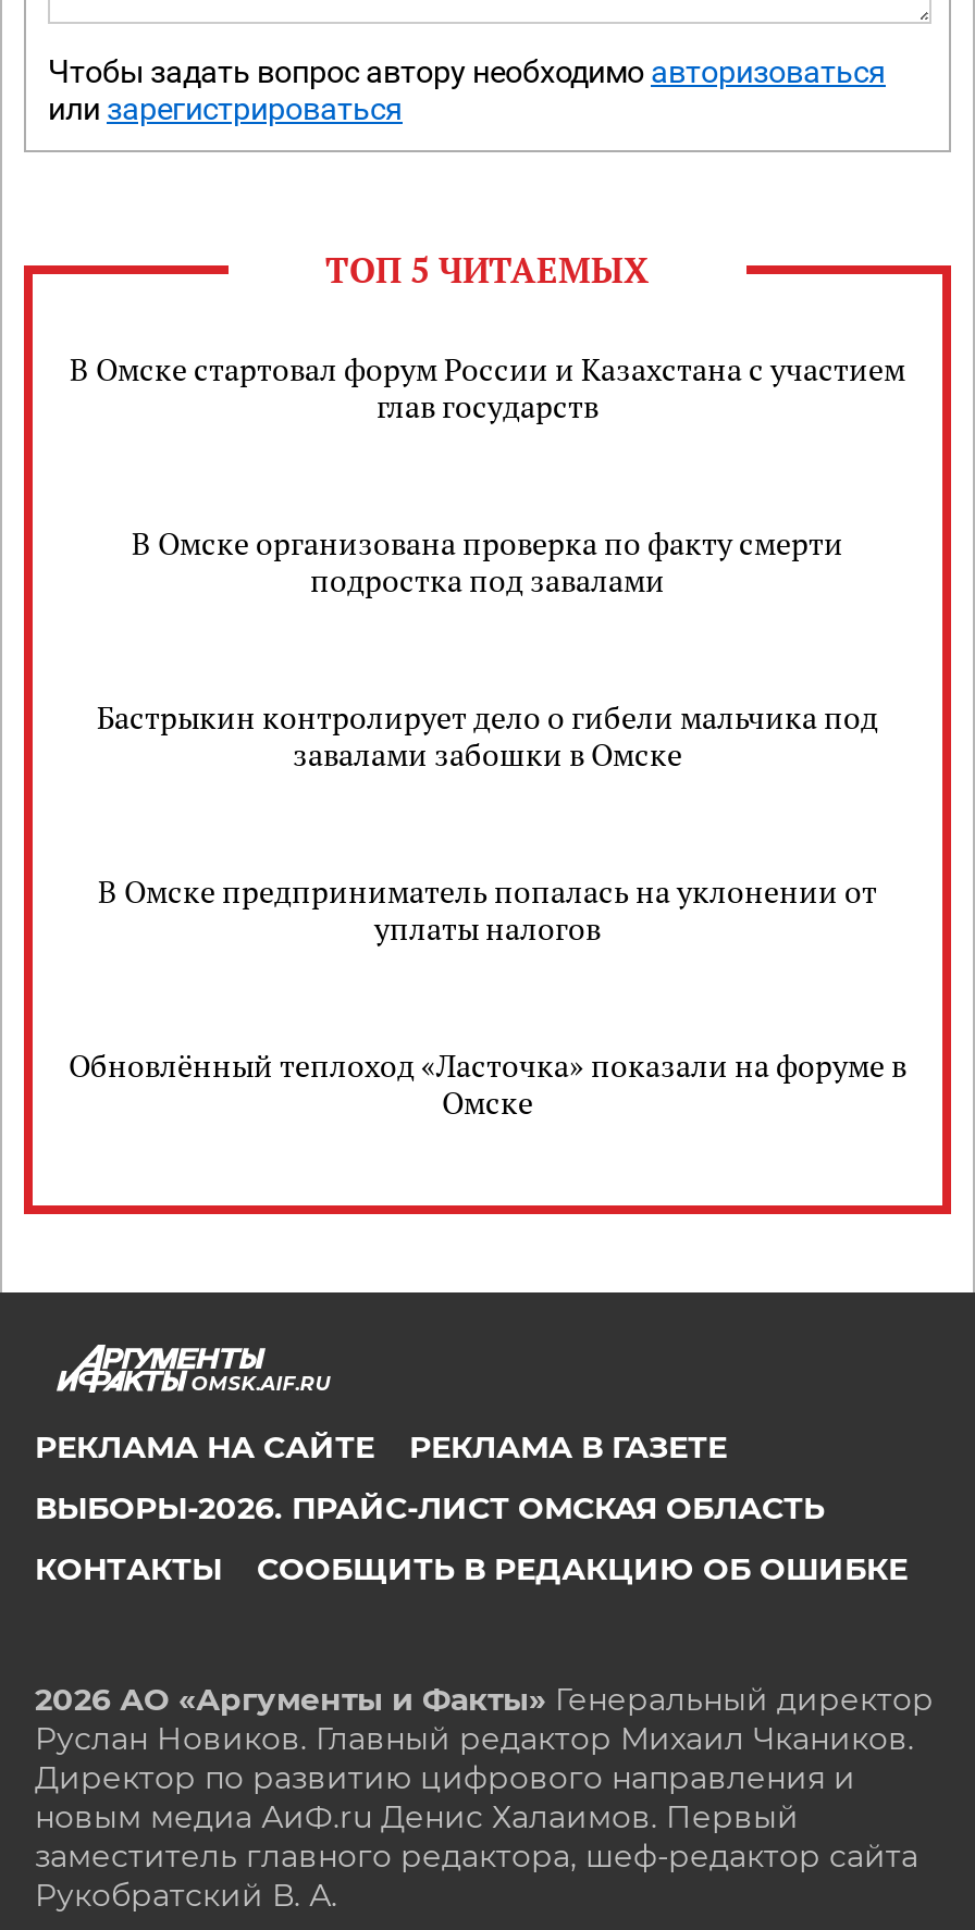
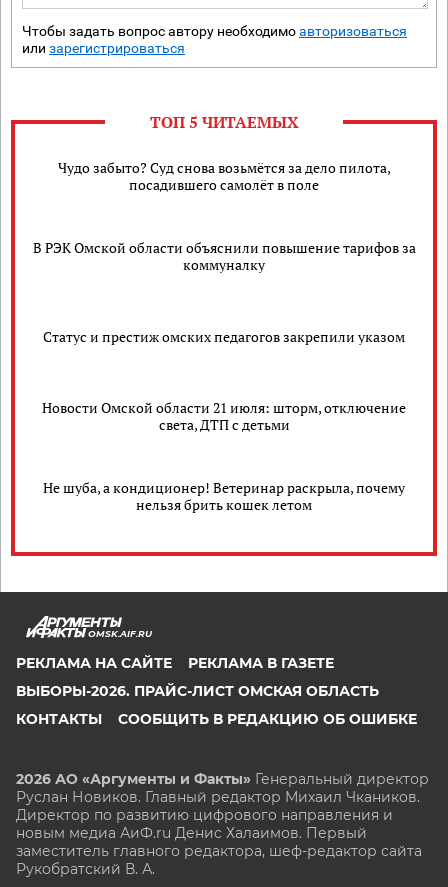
[70,348,905,426] В Омске стартовал форум России и Казахстана с участием | глав государств -> [57,158,390,194] Чудо забыто? Суд снова возьмётся за дело пилота, | посадившего самолёт в поле
[132,522,843,601] В Омске организована проверка по факту смерти | подростка под завалами -> [32,238,415,274] В РЭК Омской области объяснили повышение тарифов за | коммуналку
[97,696,878,775] Бастрыкин контролирует дело о гибели мальчика под | завалами забошки в Омске -> [43,326,405,345] Статус и престиж омских педагогов закрепили указом
[98,870,877,949] В Омске предприниматель попалась на уклонении от | уплаты налогов -> [42,398,406,434] Новости Омской области 21 июля: шторм, отключение | света, ДТП с детьми
[69,1044,906,1123] Обновлённый теплоход «Ласточка» показали на форуме в | Омске -> [43,478,405,514] Не шуба, а кондиционер! Ветеринар раскрыла, почему | нельзя брить кошек летом

